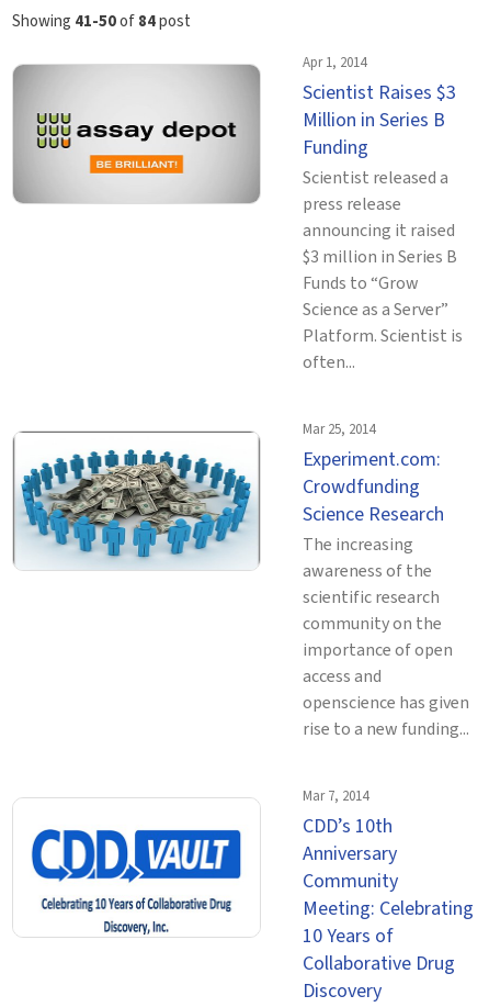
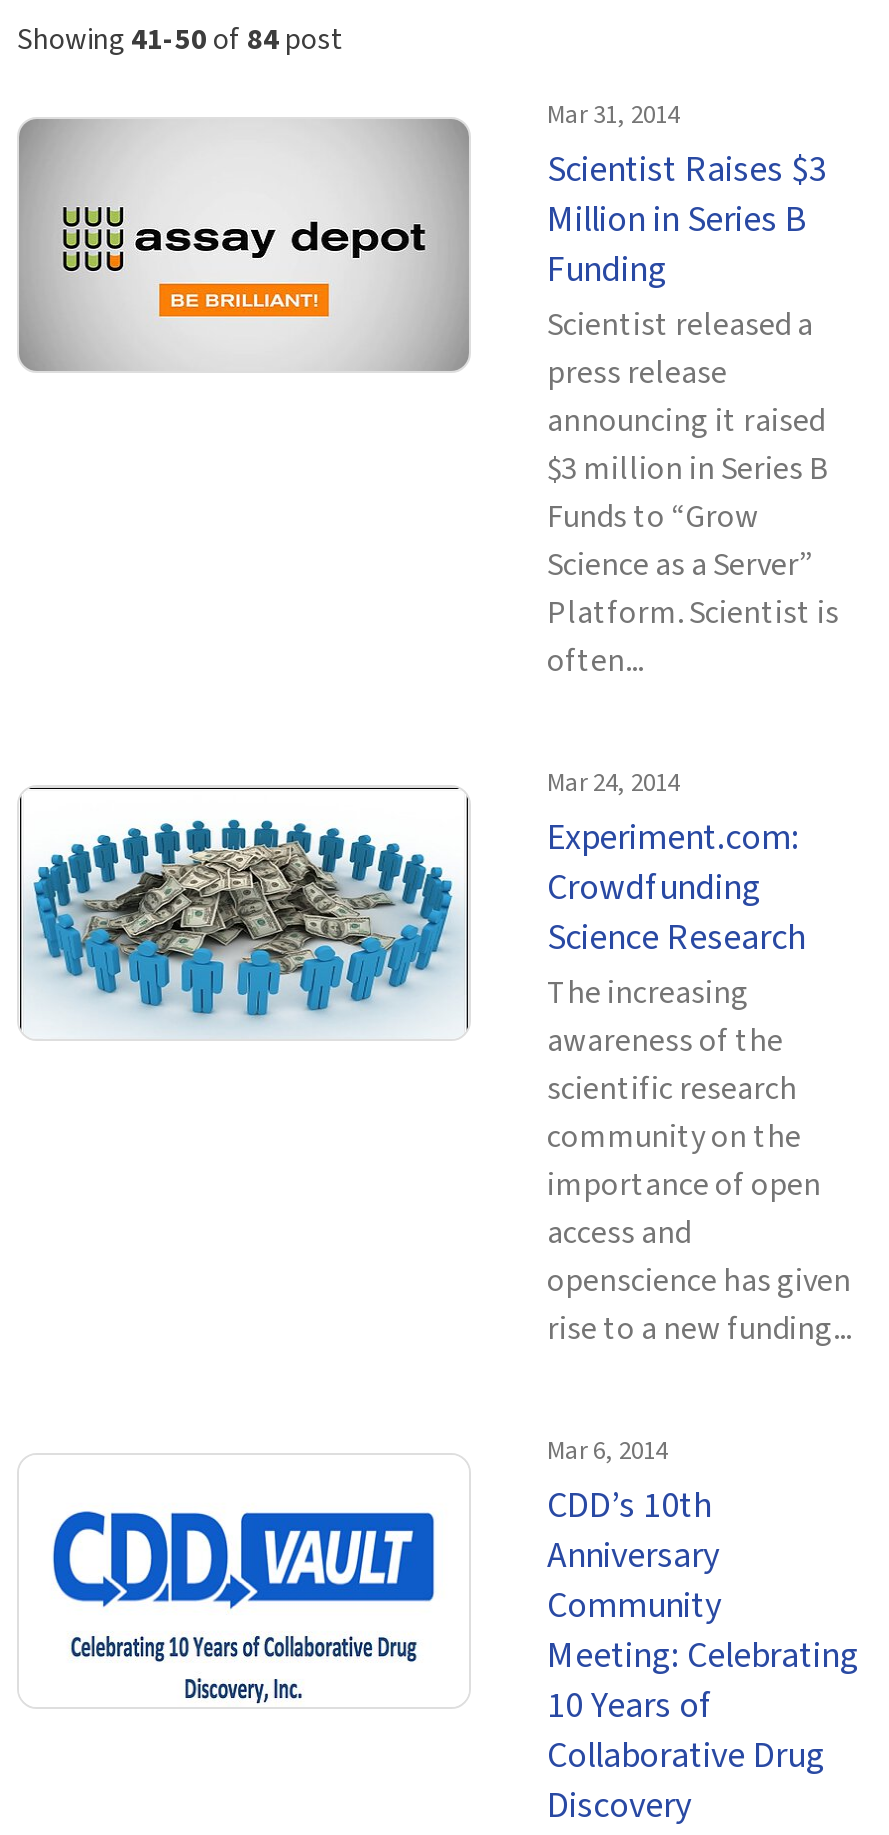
[303,53,366,72] Apr 1, 2014 -> [547,97,679,133] Mar 31, 2014
[303,419,375,439] Mar 25, 2014 -> [547,765,679,801] Mar 24, 2014
[303,786,368,806] Mar 7, 2014 -> [547,1433,667,1469] Mar 6, 2014

